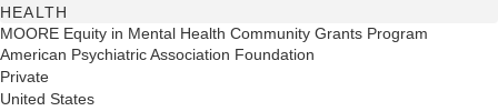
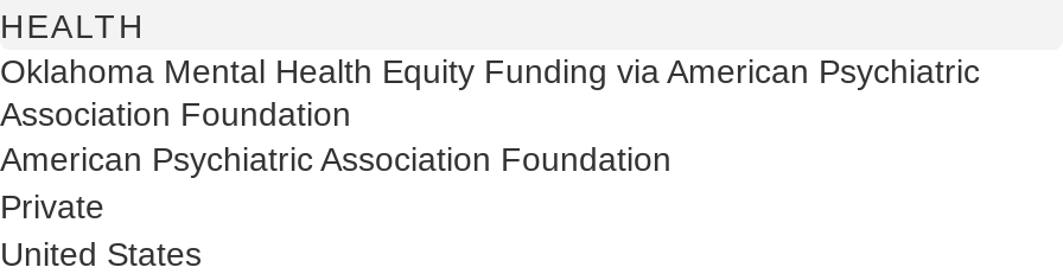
[0,24,428,42] MOORE Equity in Mental Health Community Grants Program -> [0,52,980,133] Oklahoma Mental Health Equity Funding via American Psychiatric | Association Foundation

